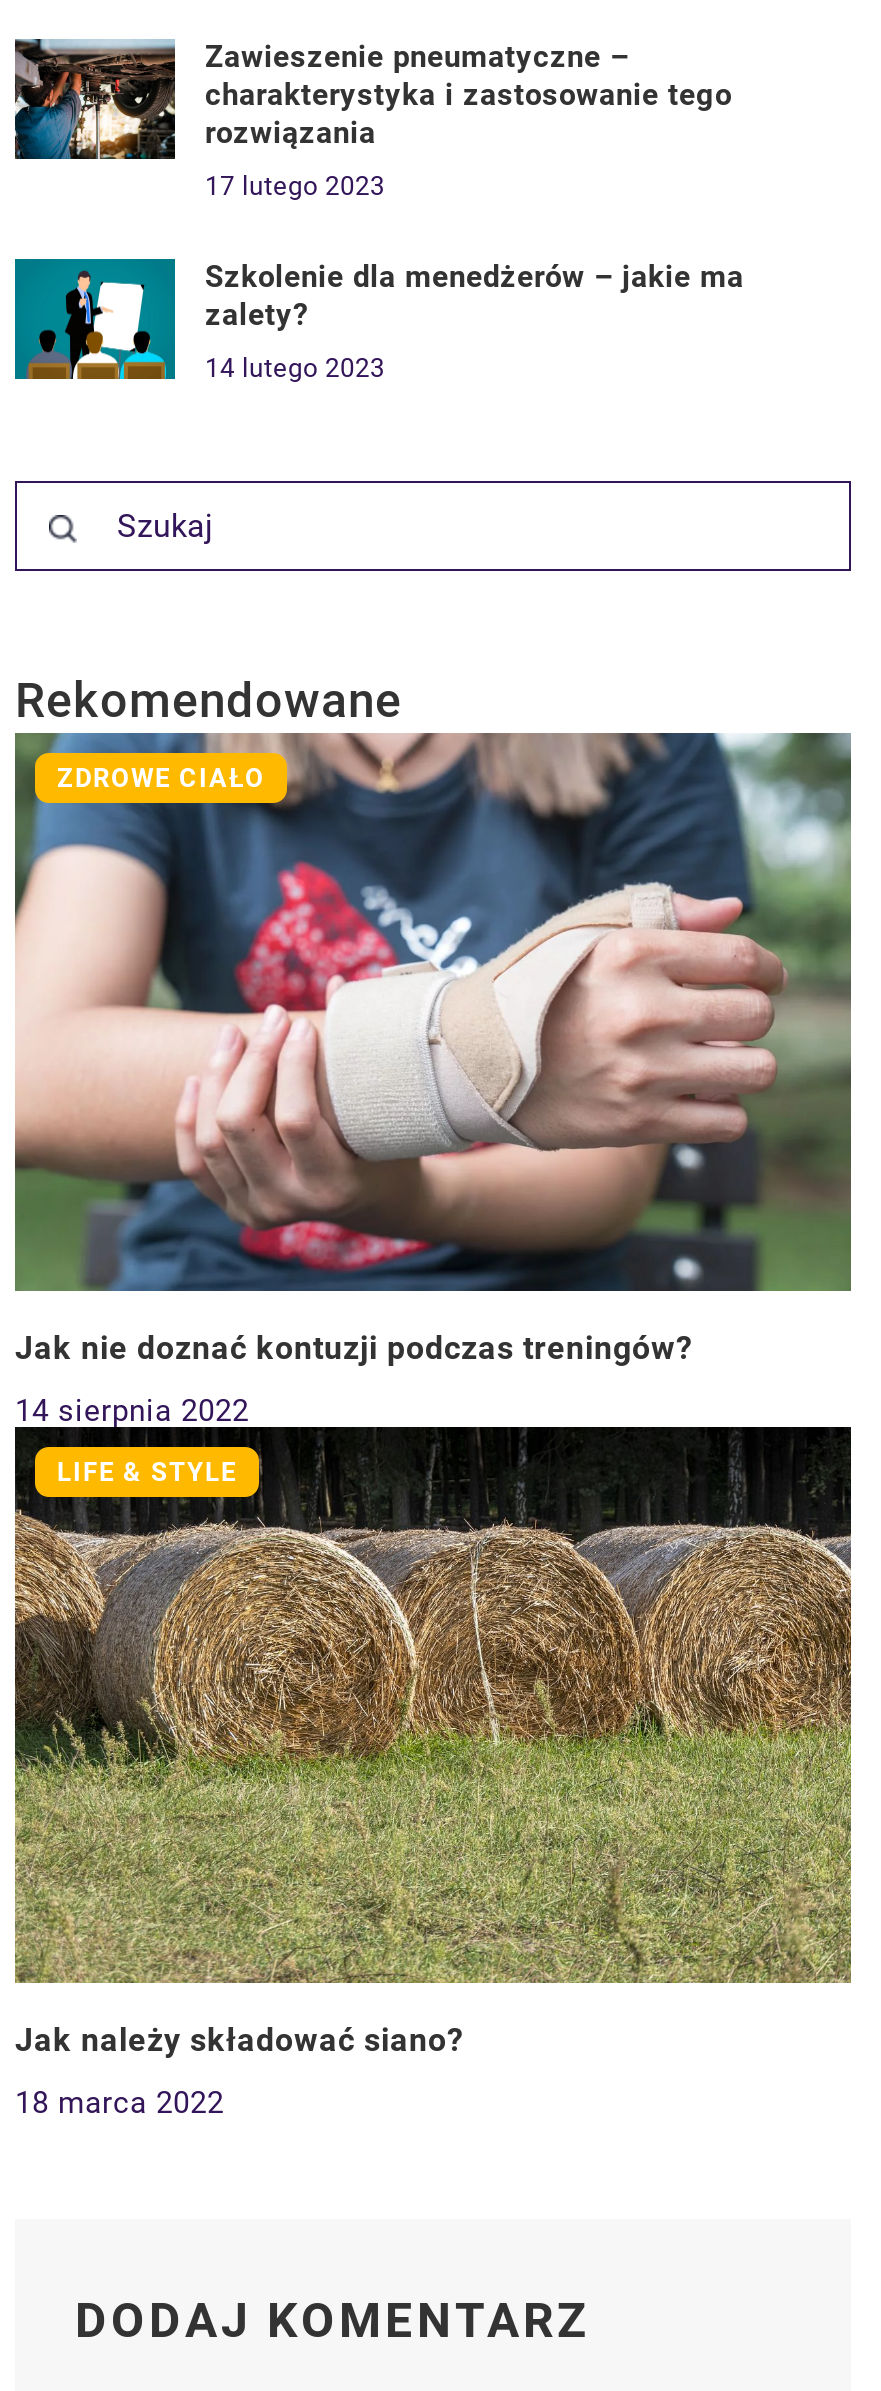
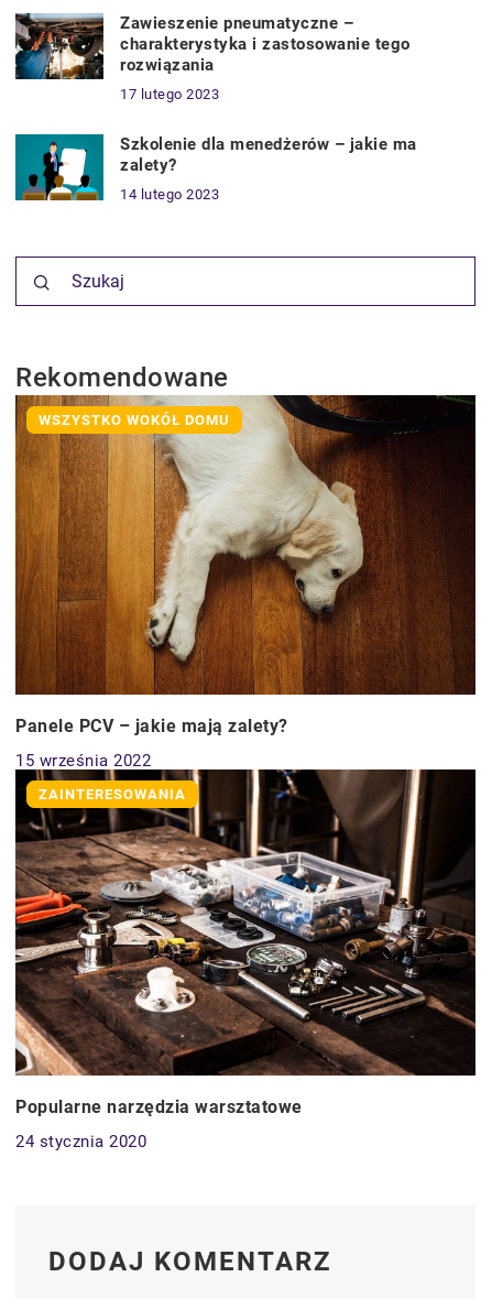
[15,730,853,1292] [image] | ZDROWE CIAŁO -> [14,394,477,696] [image] | WSZYSTKO WOKÓŁ DOMU
[15,1329,693,1367] Jak nie doznać kontuzji podczas treningów? -> [15,716,288,737] Panele PCV – jakie mają zalety?
[13,1393,853,1984] [image] | 14 sierpnia 2022 -> [14,751,477,1077] [image] | 15 września 2022
[57,1457,237,1487] LIFE & STYLE -> [39,786,186,803] ZAINTERESOWANIA
[15,2022,464,2060] Jak należy składować siano? -> [15,1096,302,1117] Popularne narzędzia warsztatowe
[15,2086,224,2122] 18 marca 2022 -> [15,1132,146,1151] 24 stycznia 2020

